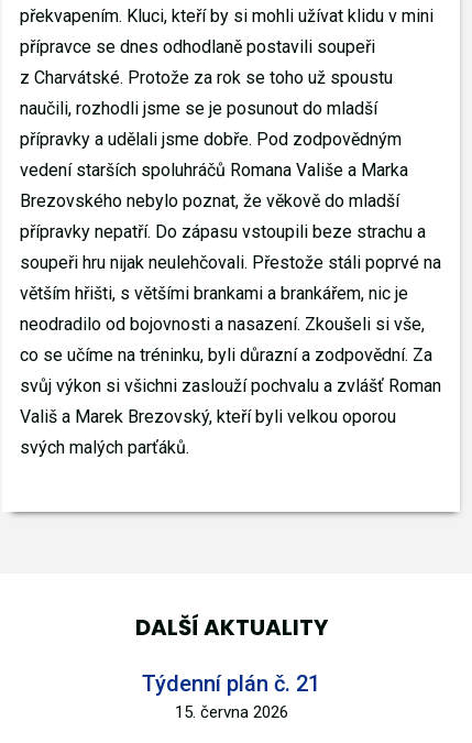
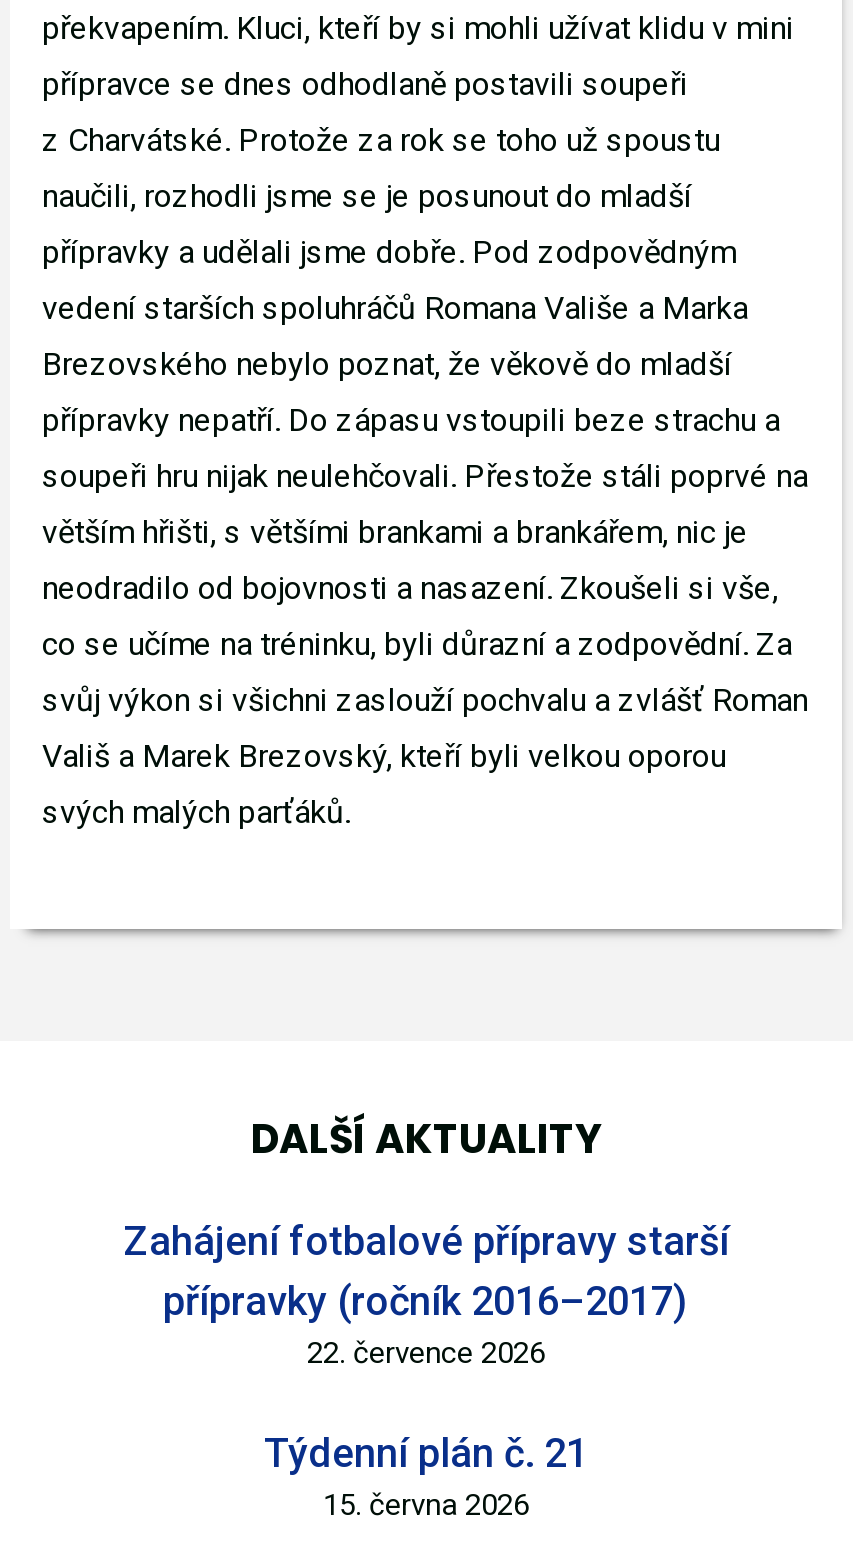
none -> [123,1217,729,1371] Zahájení fotbalové přípravy starší | přípravky (ročník 2016–2017) | 22. července 2026

